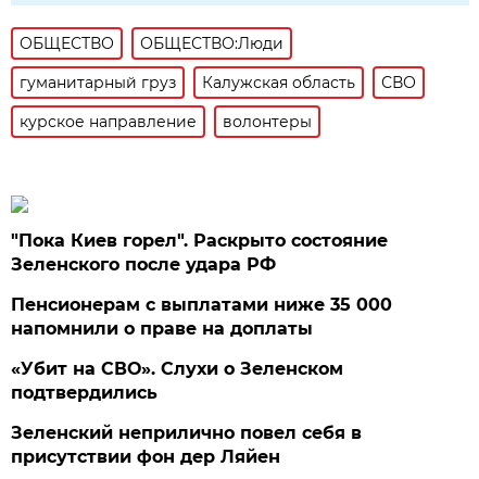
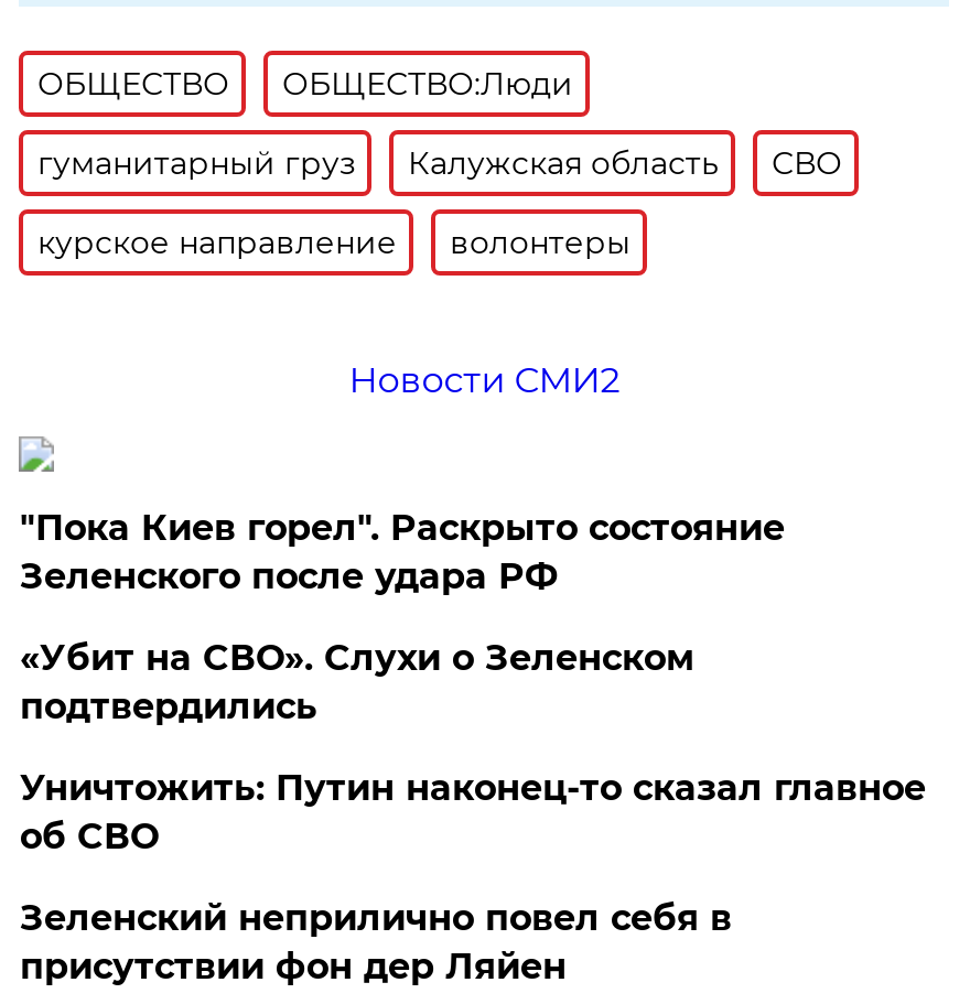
none -> [349,360,620,402] Новости СМИ2
[11,295,393,339] Пенсионерам с выплатами ниже 35 000 | напомнили о праве на доплаты -> none
moved [11,359,344,403] -> [20,638,694,728]: «Убит на СВО». Слухи о Зеленском | подтвердились
none -> [20,768,926,858] Уничтожить: Путин наконец-то сказал главное | об СВО

